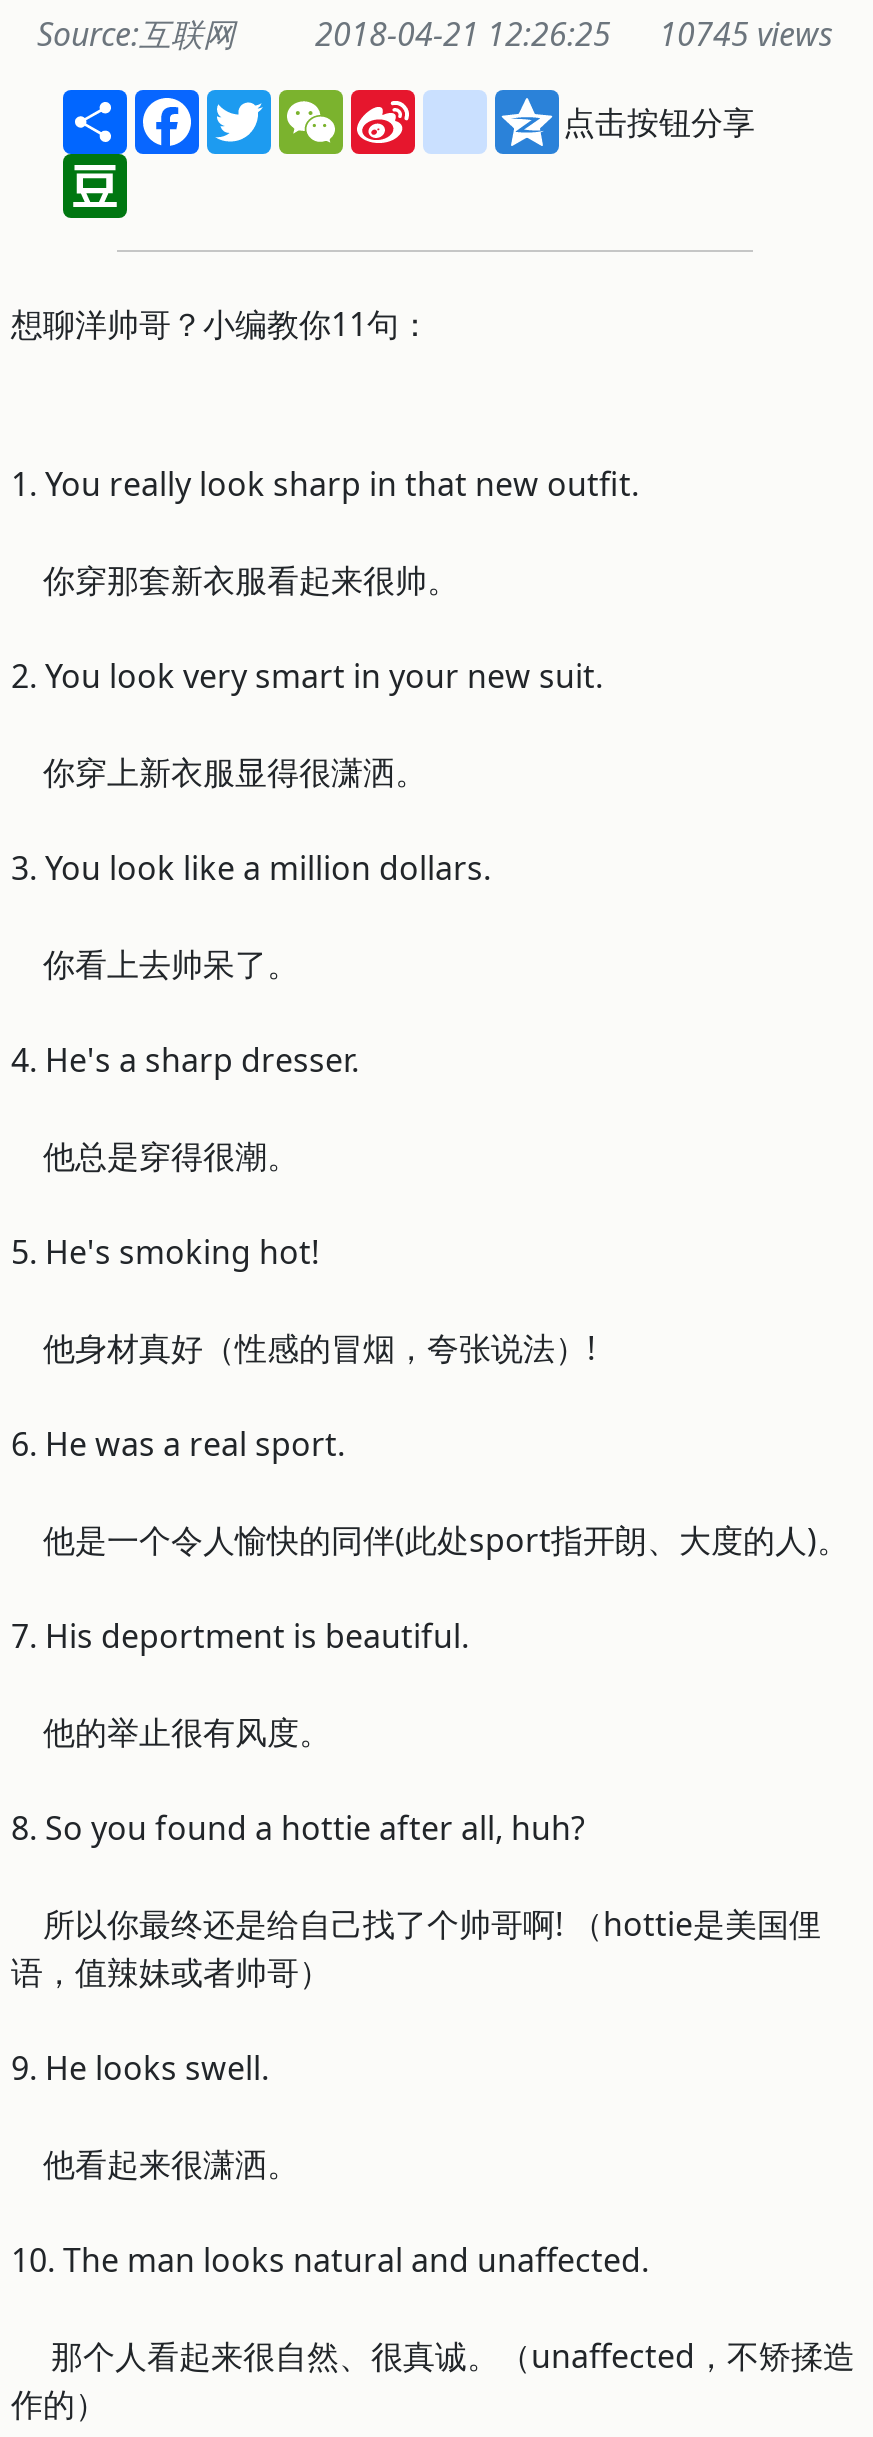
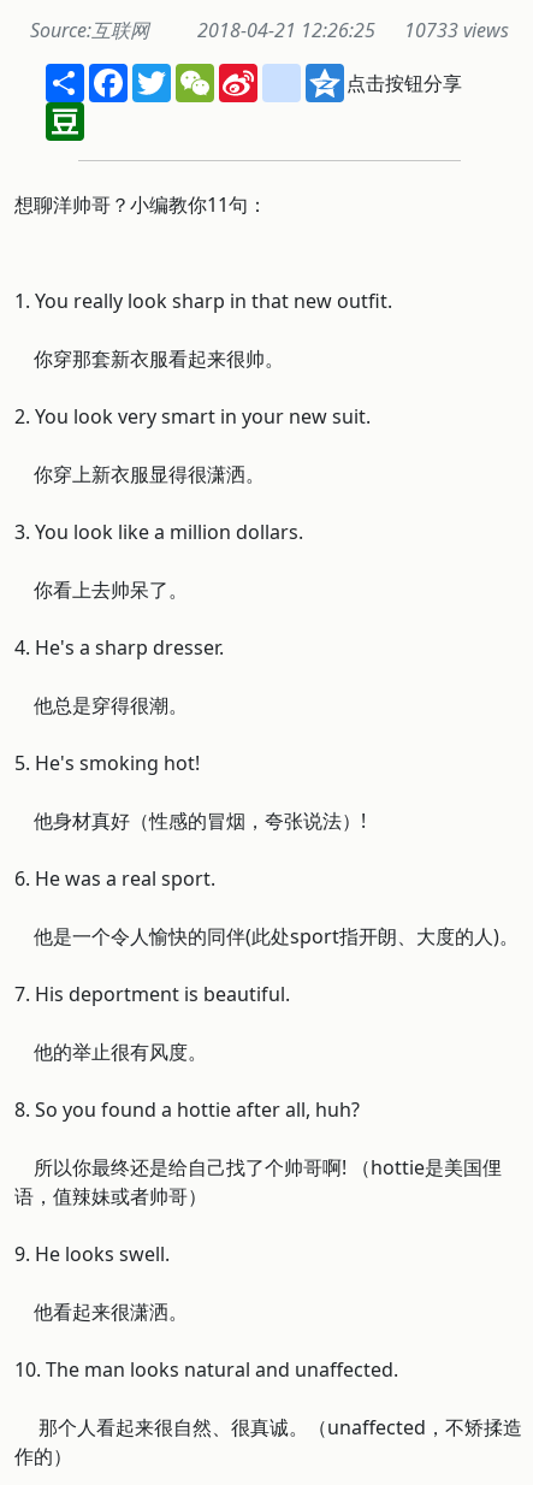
[37,12,833,56] Source:互联网 2018-04-21 12:26:25 10745 views -> [30,17,509,43] Source:互联网 2018-04-21 12:26:25 10733 views

